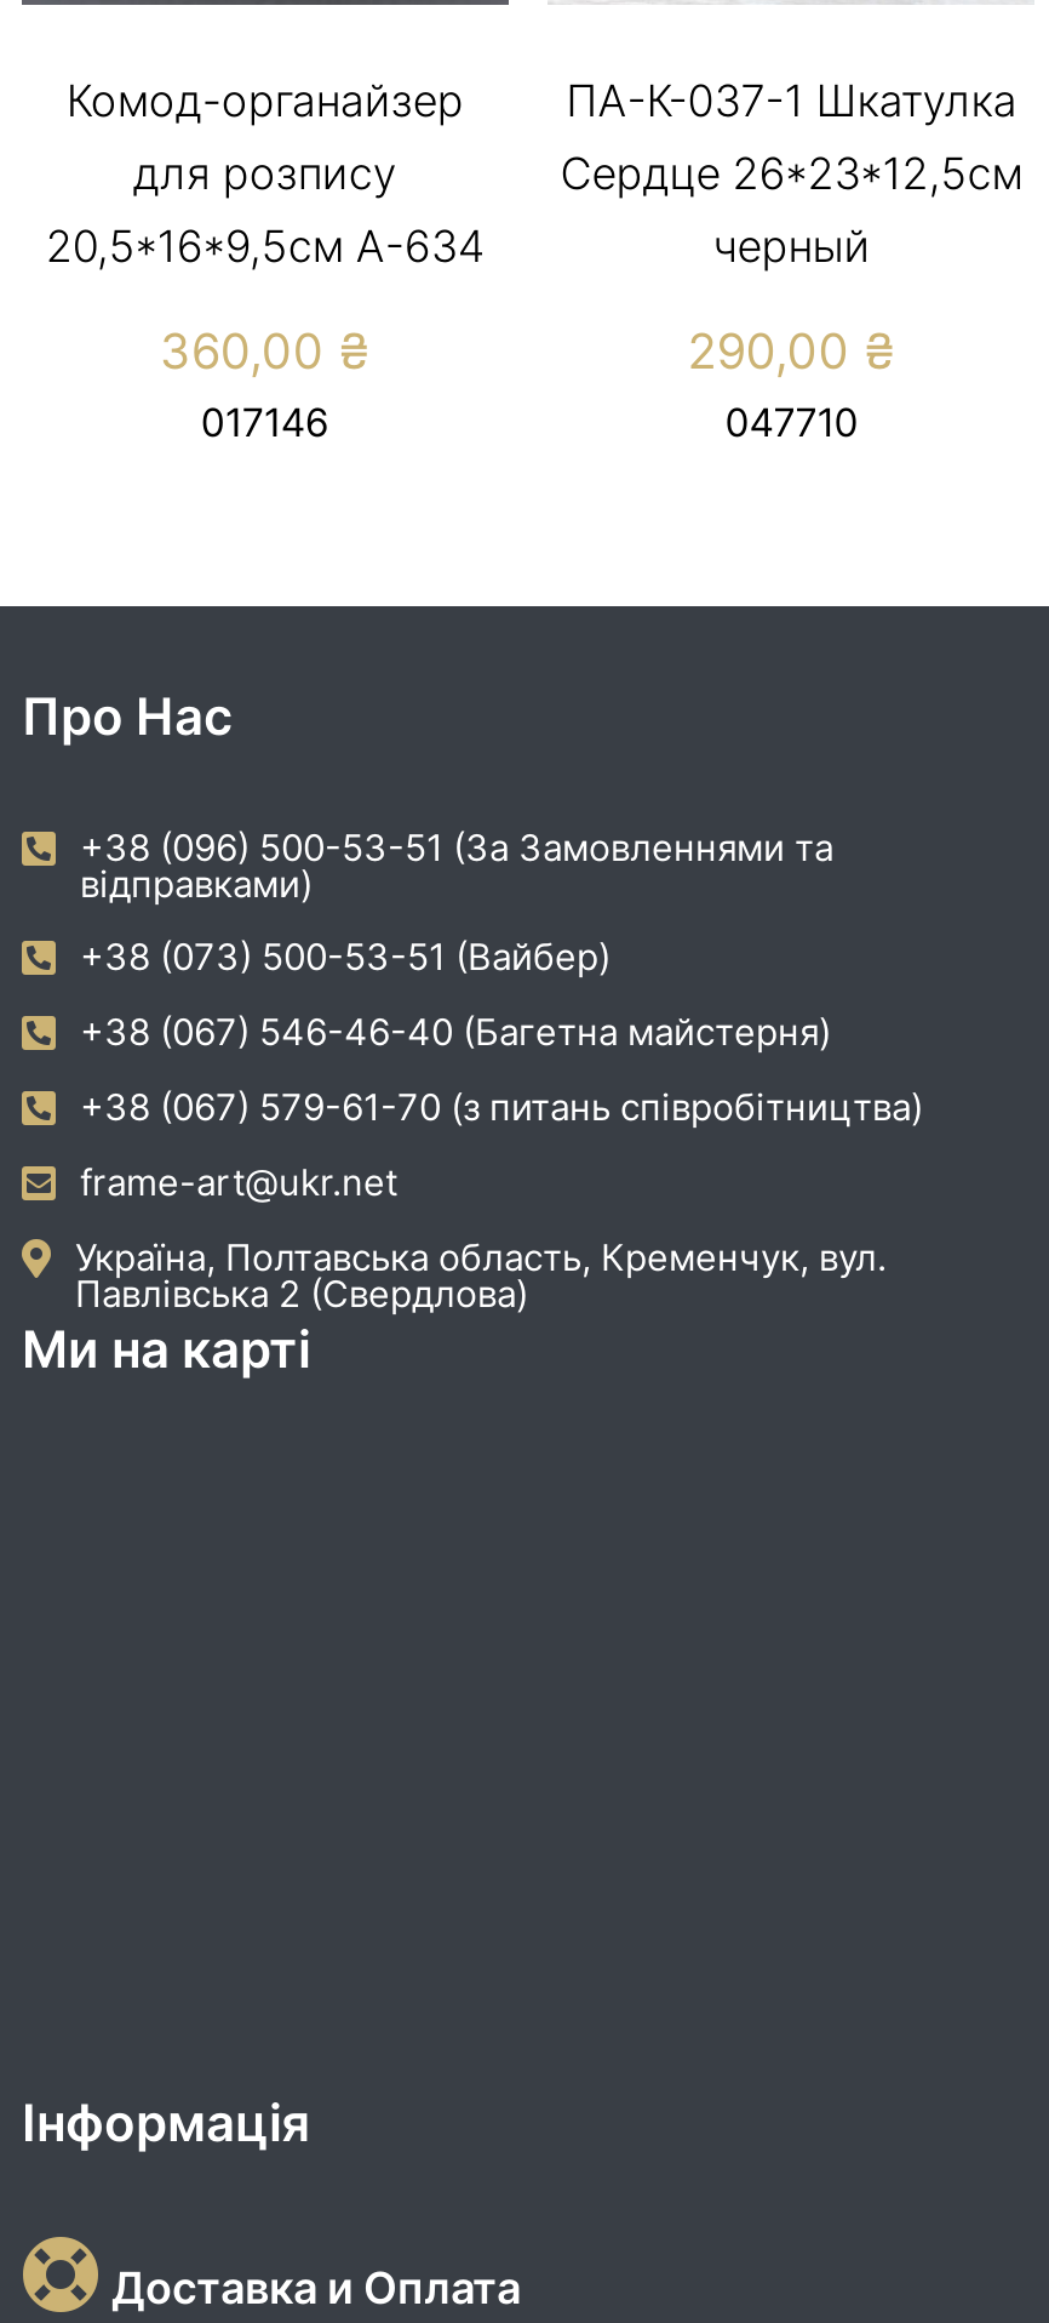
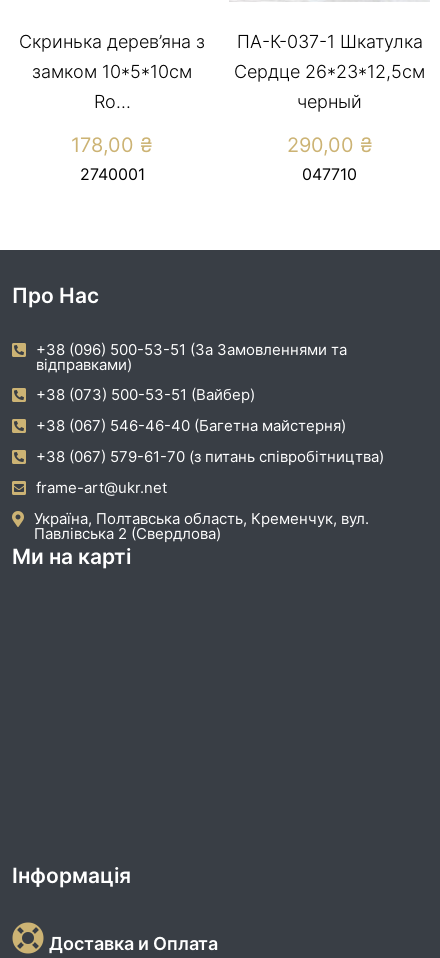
[46,75,484,272] Комод-органайзер | для розпису | 20,5*16*9,5см А-634 -> [19,31,205,112] Скринька дерев’яна з | замком 10*5*10см | Ro...
[159,323,370,446] 360,00 ₴ | 017146 -> [71,133,153,184] 178,00 ₴ | 2740001

